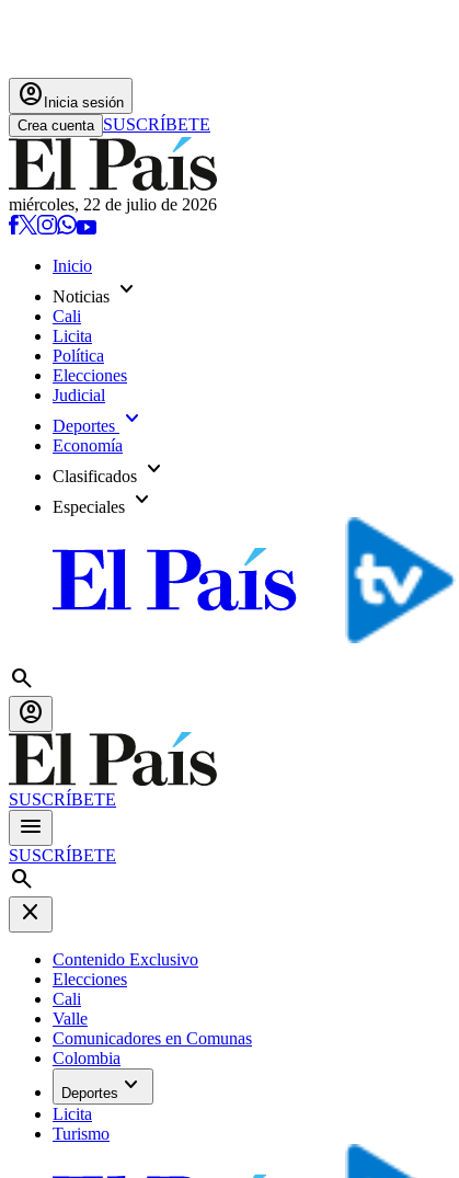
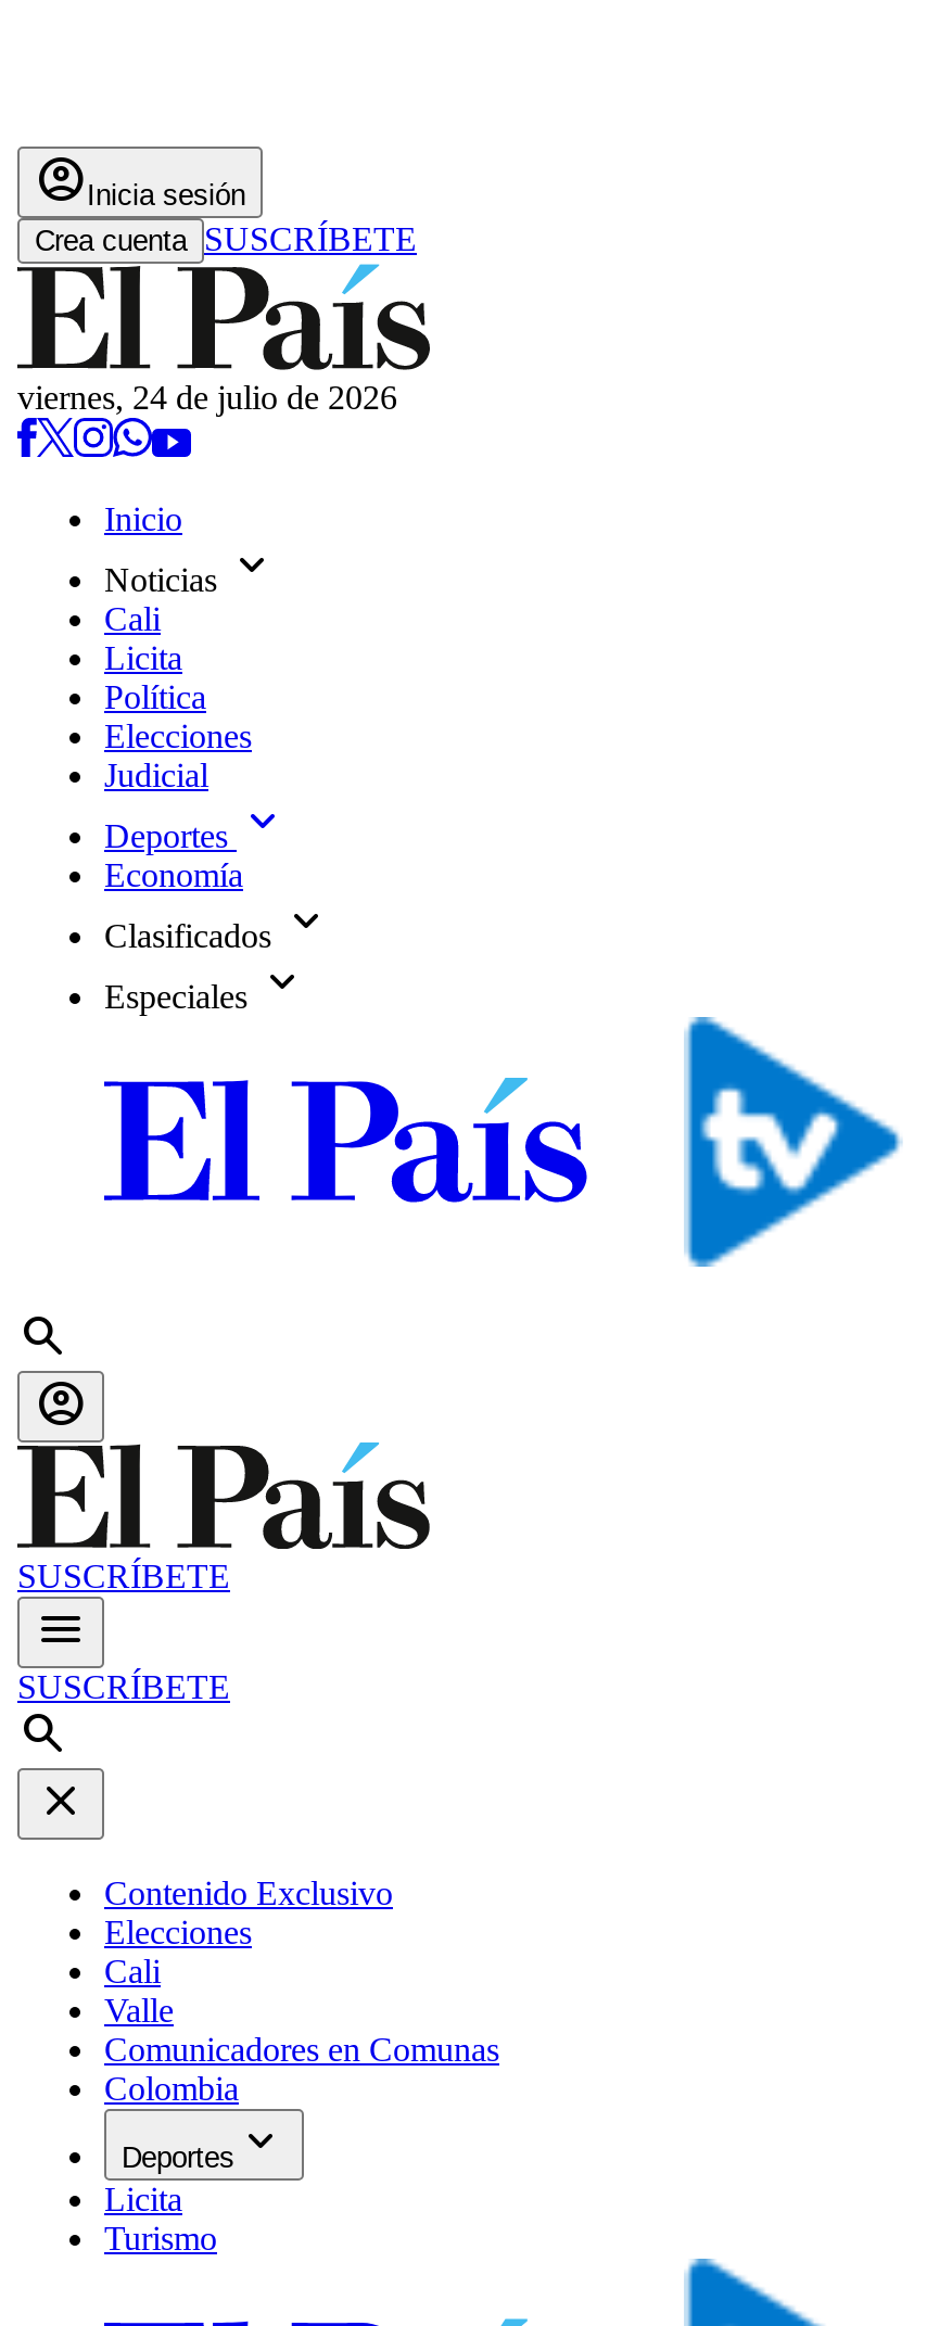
[9,195,217,214] miércoles, 22 de julio de 2026 -> [17,379,397,416] viernes, 24 de julio de 2026

